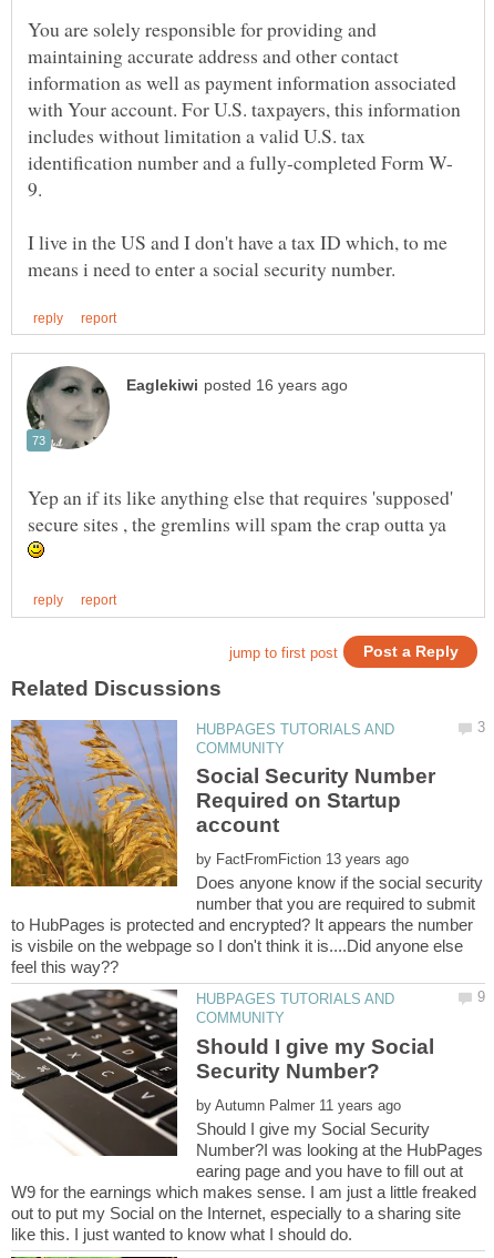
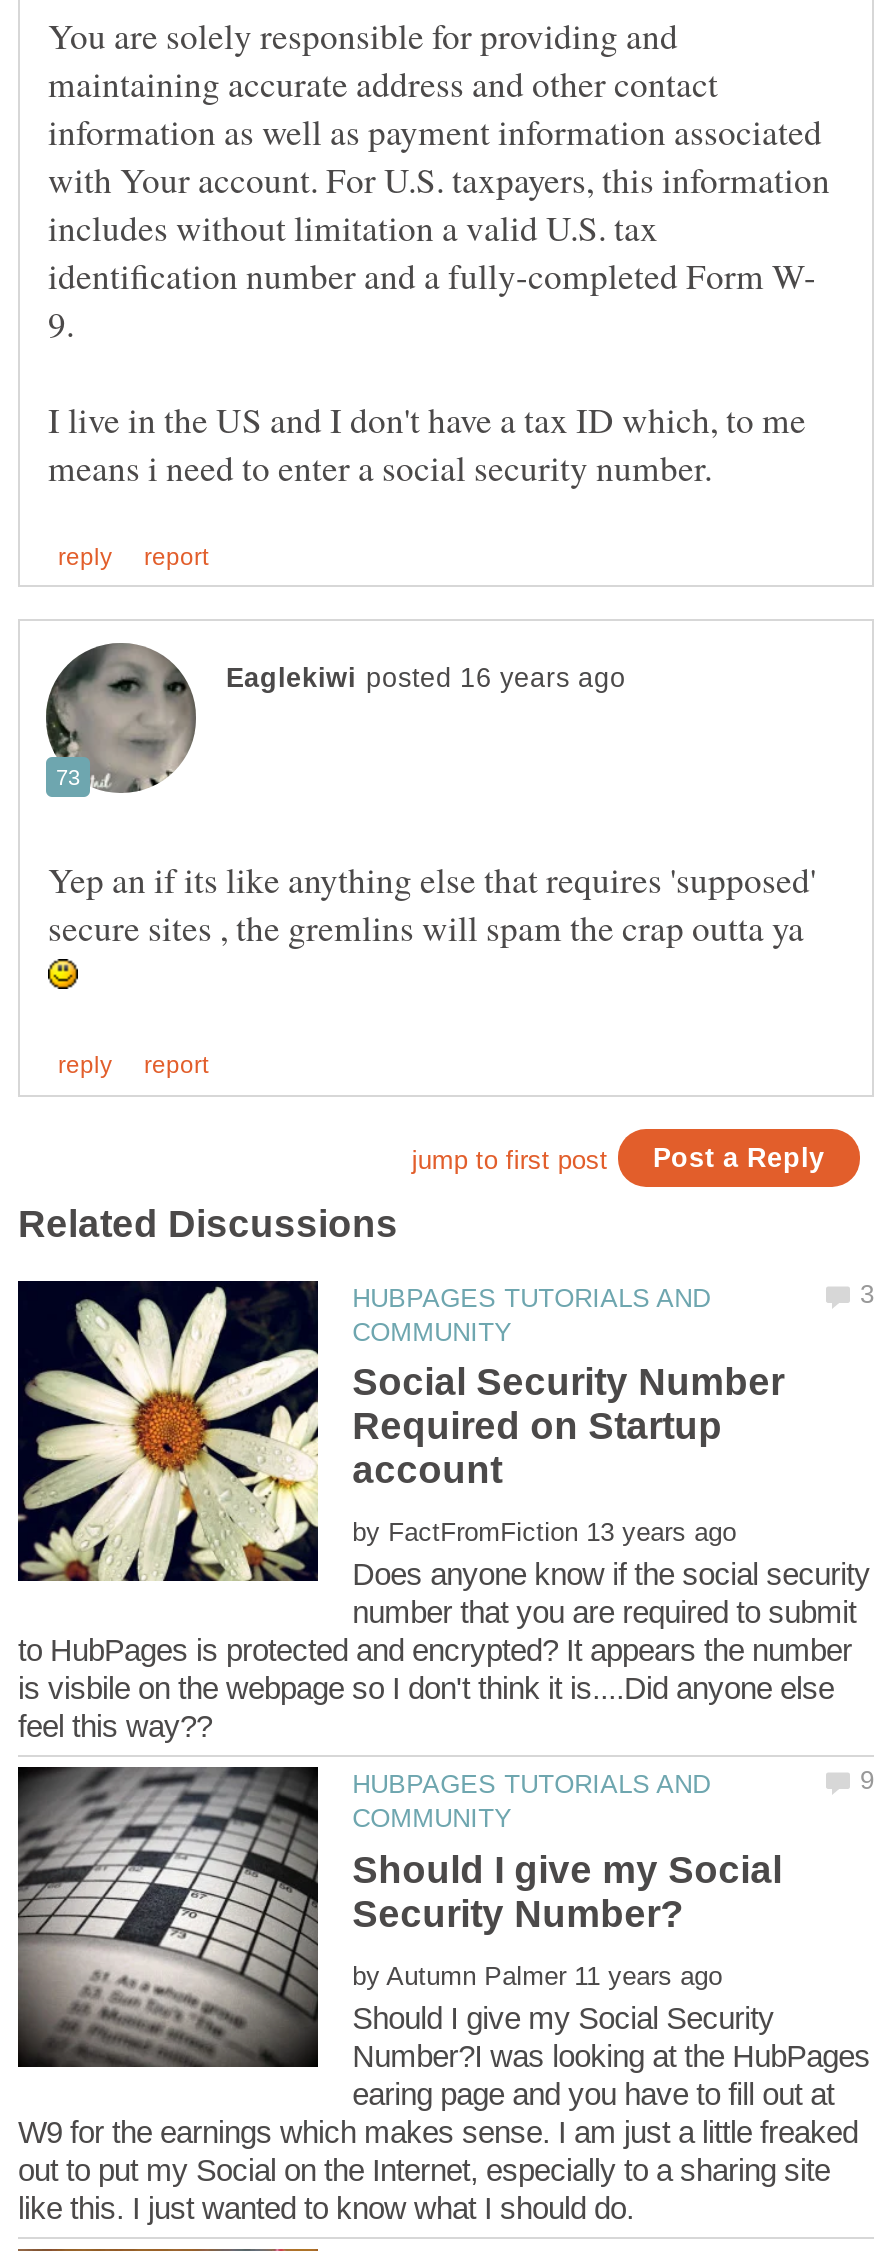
[10,719,178,887] [image] -> [16,1279,320,1583] [image]
[11,990,178,1156] [image] -> [16,1765,320,2069] [image]

